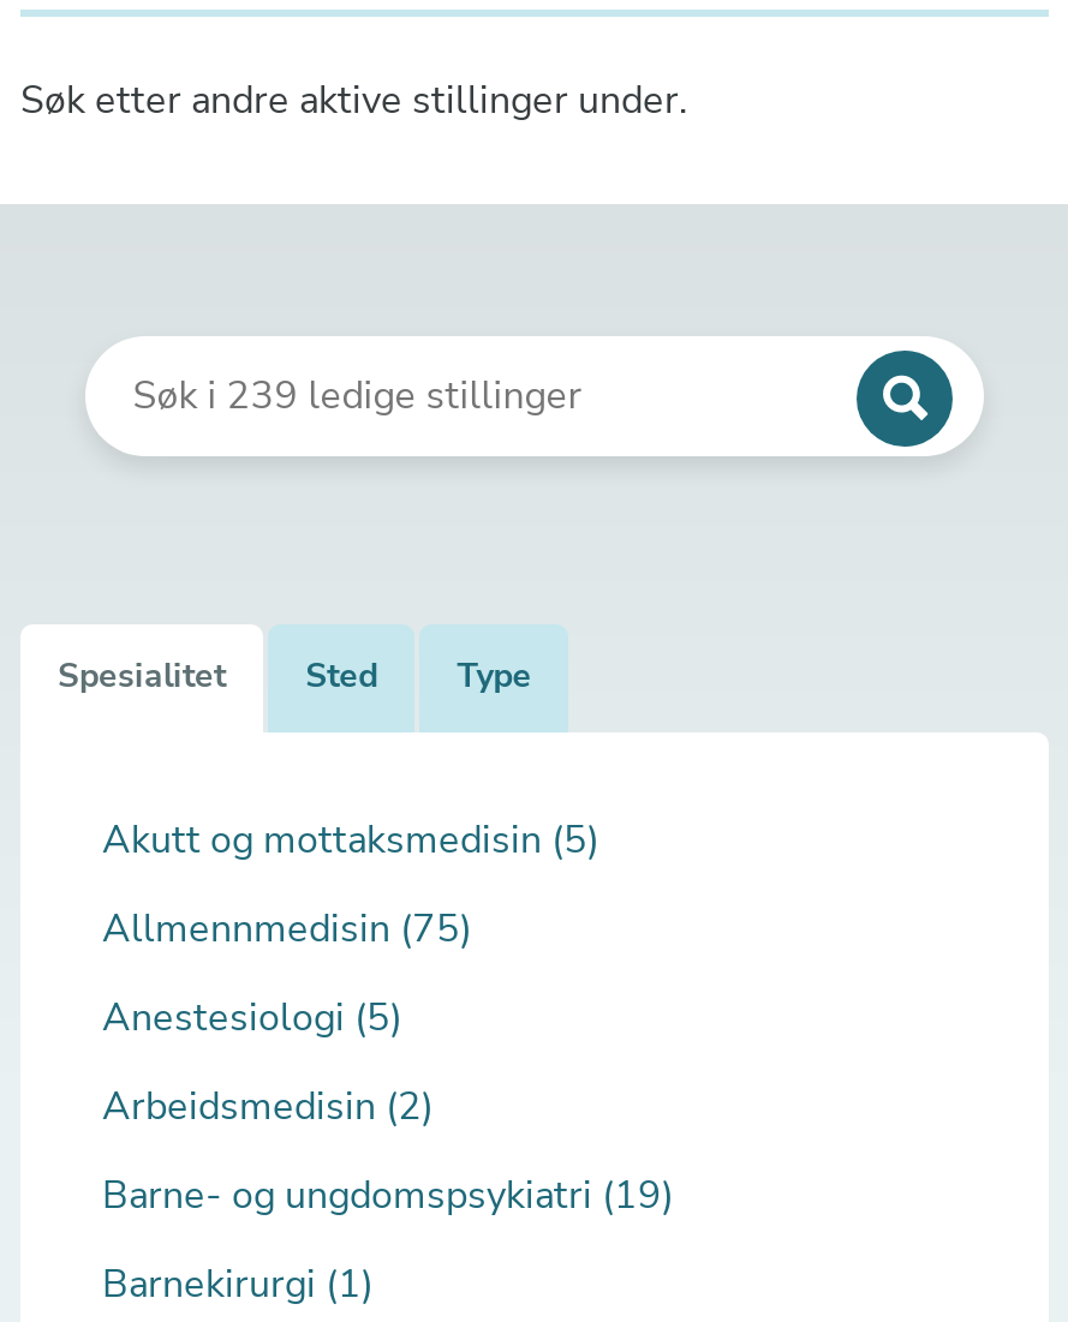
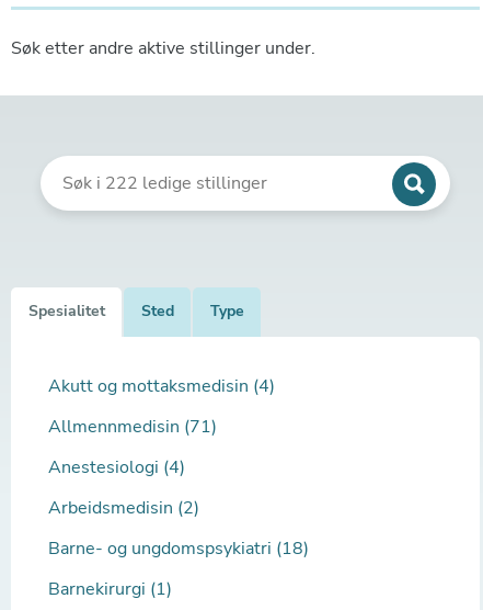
[102,814,599,867] Akutt og mottaksmedisin (5) -> [48,374,275,398] Akutt og mottaksmedisin (4)
[102,903,472,956] Allmennmedisin (75) -> [48,415,217,439] Allmennmedisin (71)
[102,992,402,1044] Anestesiologi (5) -> [48,455,185,479] Anestesiologi (4)
[102,1169,674,1222] Barne- og ungdomspsykiatri (19) -> [48,536,309,561] Barne- og ungdomspsykiatri (18)

